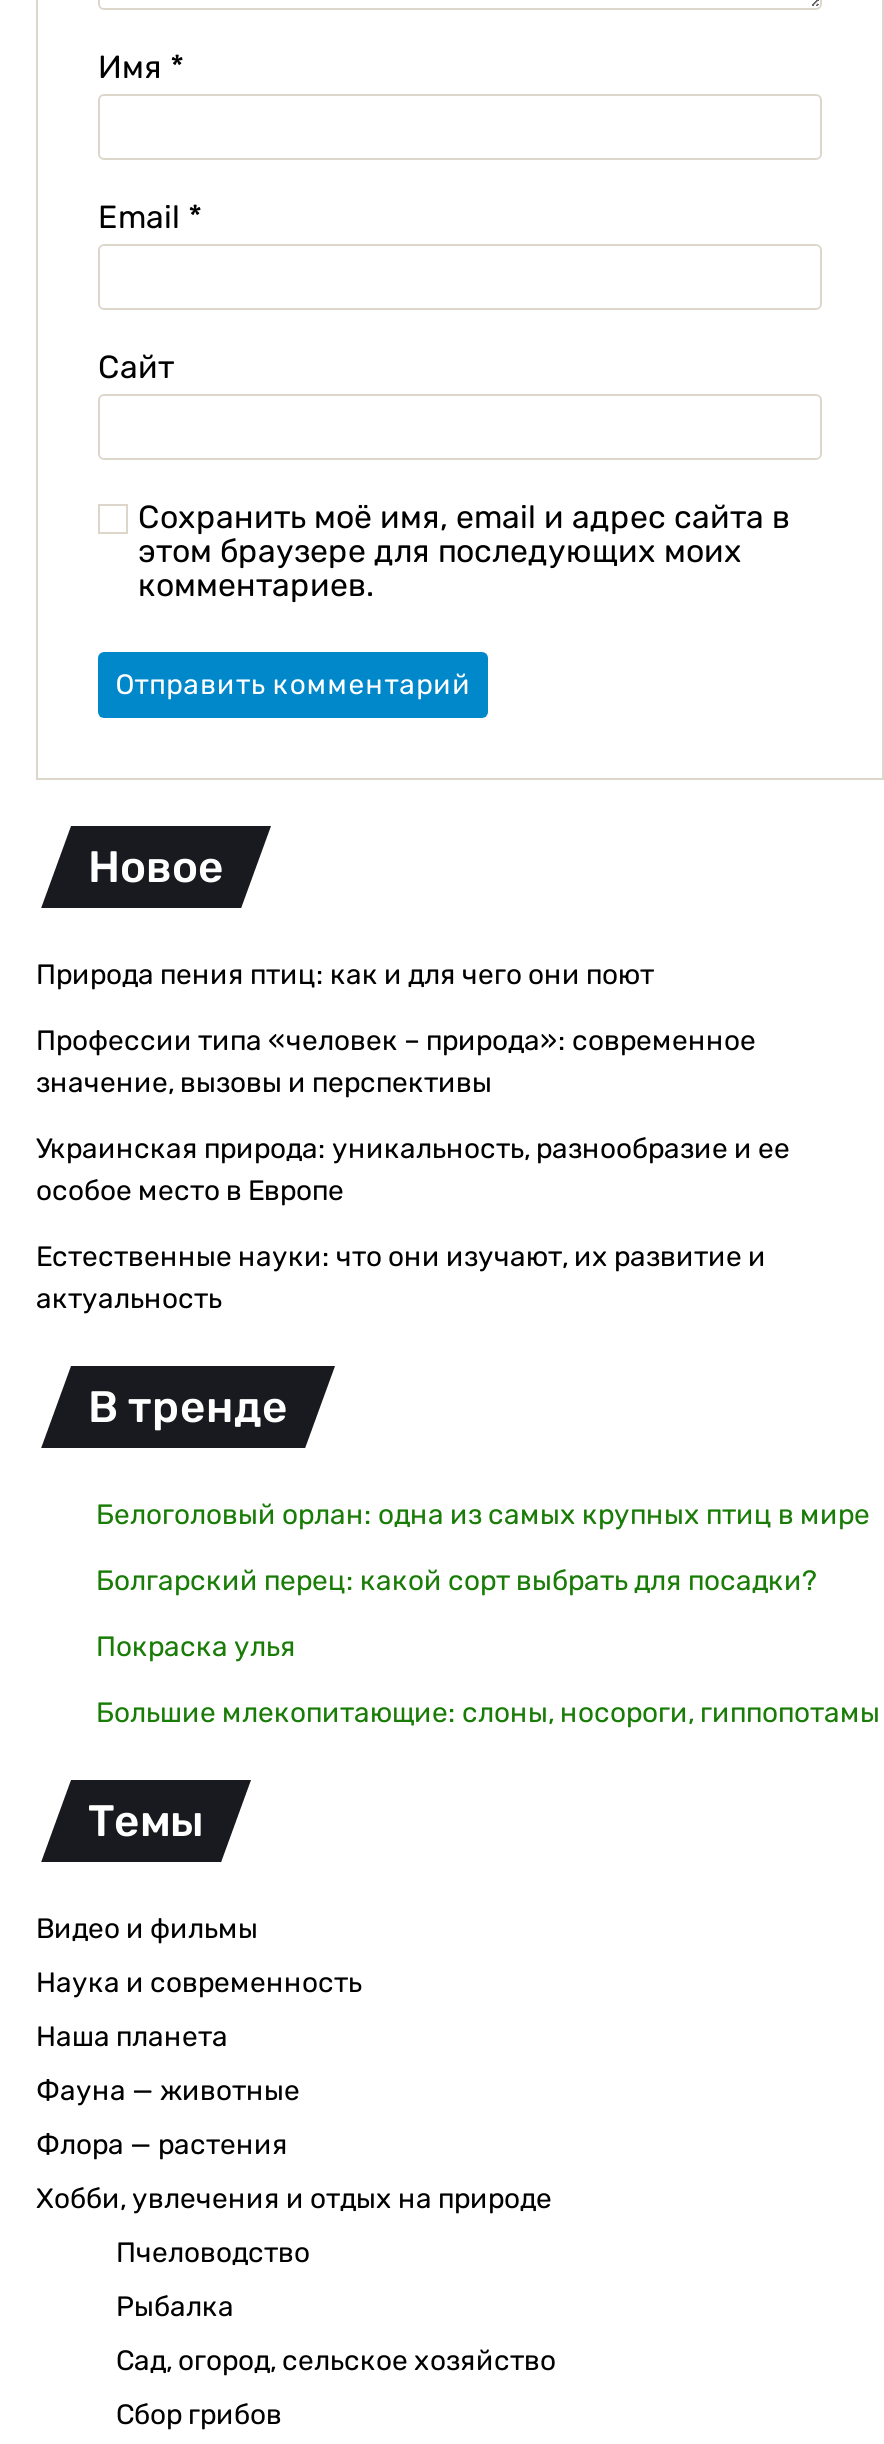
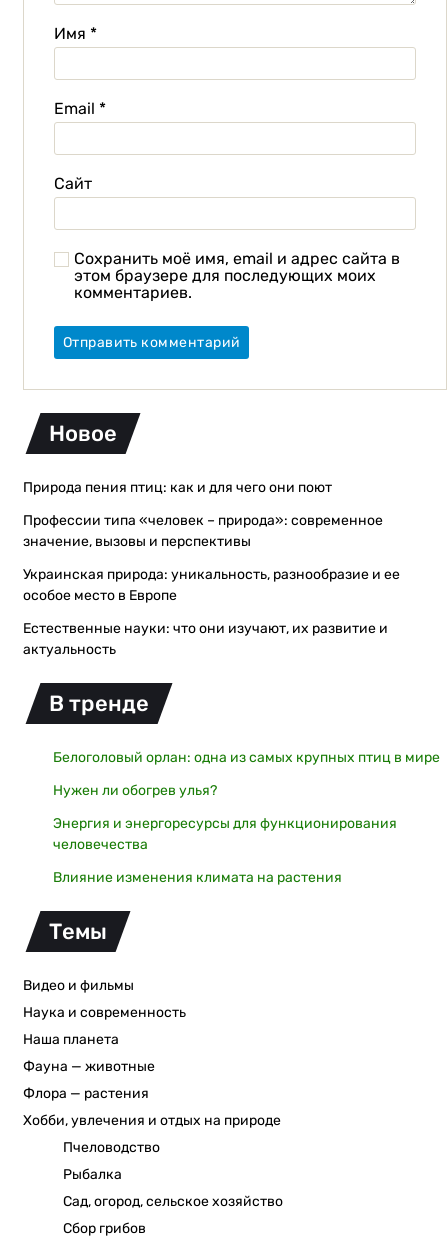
[96,1565,816,1599] Болгарский перец: какой сорт выбрать для посадки? -> [53,782,217,799] Нужен ли обогрев улья?
[96,1631,296,1665] Покраска улья -> [53,815,397,853] Энергия и энергоресурсы для функционирования | человечества
[96,1697,880,1731] Большие млекопитающие: слоны, носороги, гиппопотамы -> [53,869,342,886] Влияние изменения климата на растения

